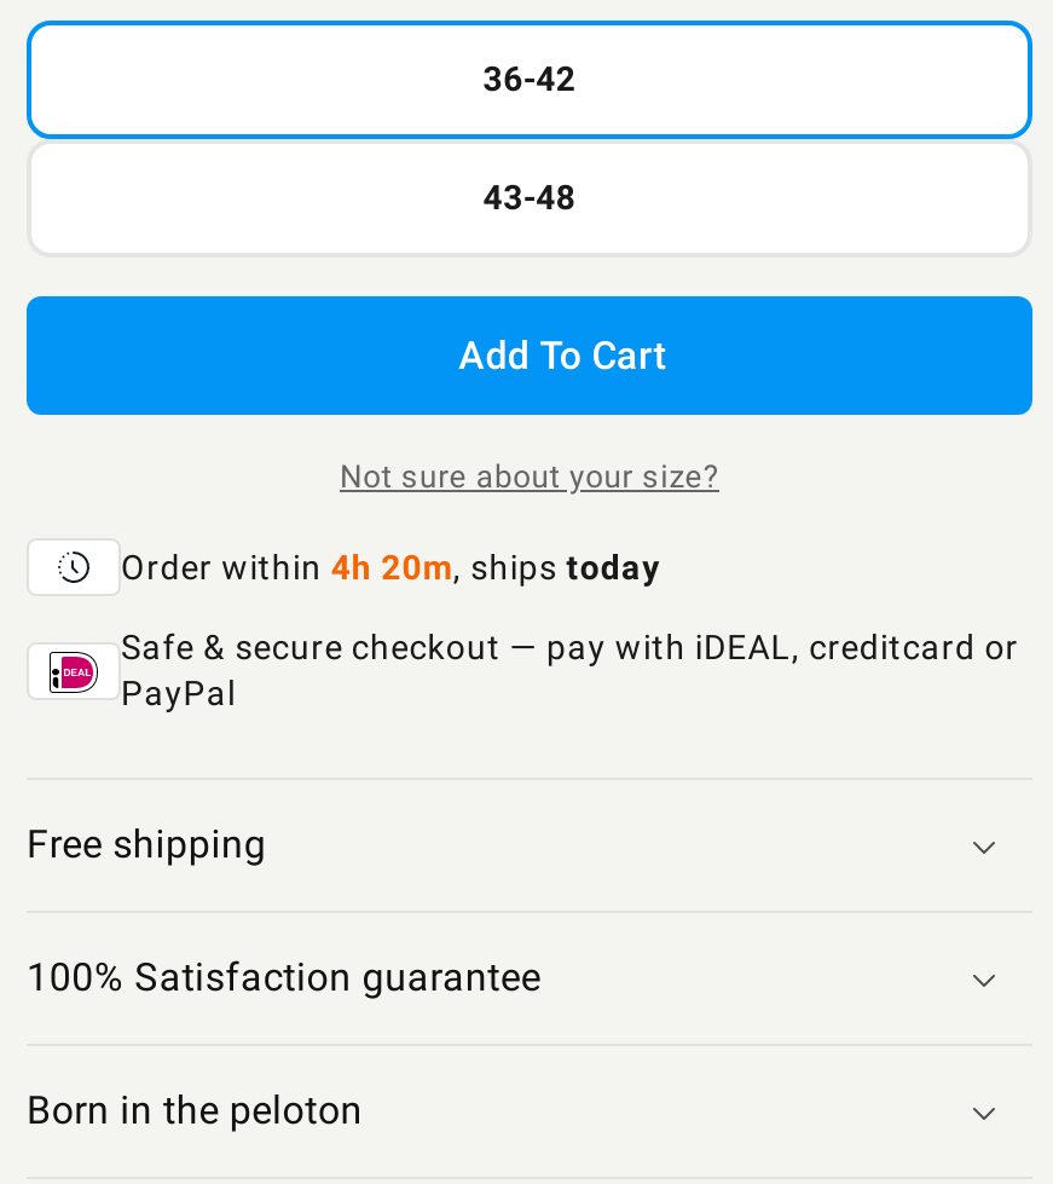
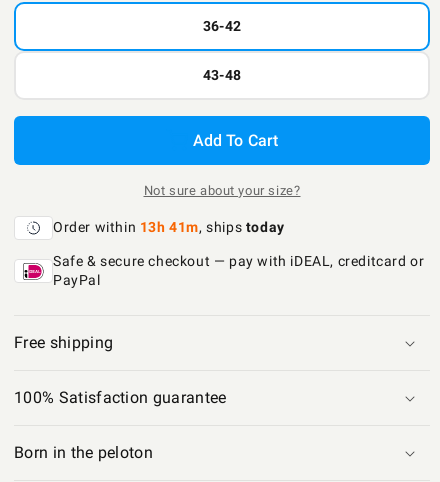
[121,548,661,587] Order within 4h 20m, ships today -> [53,219,285,235] Order within 13h 41m, ships today

